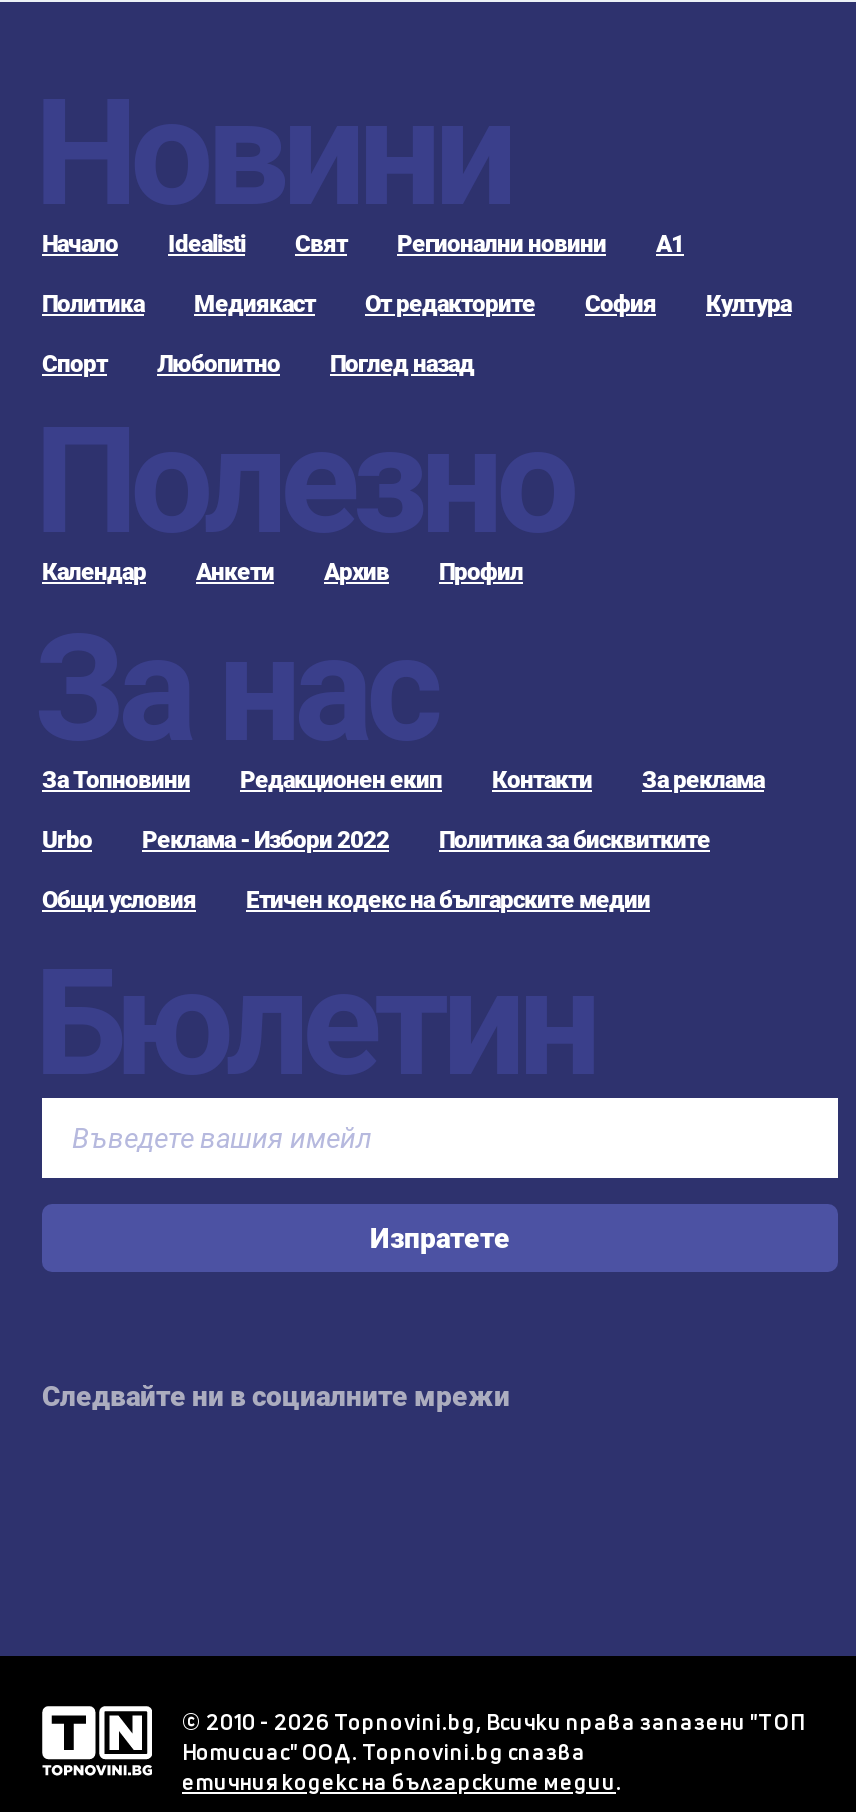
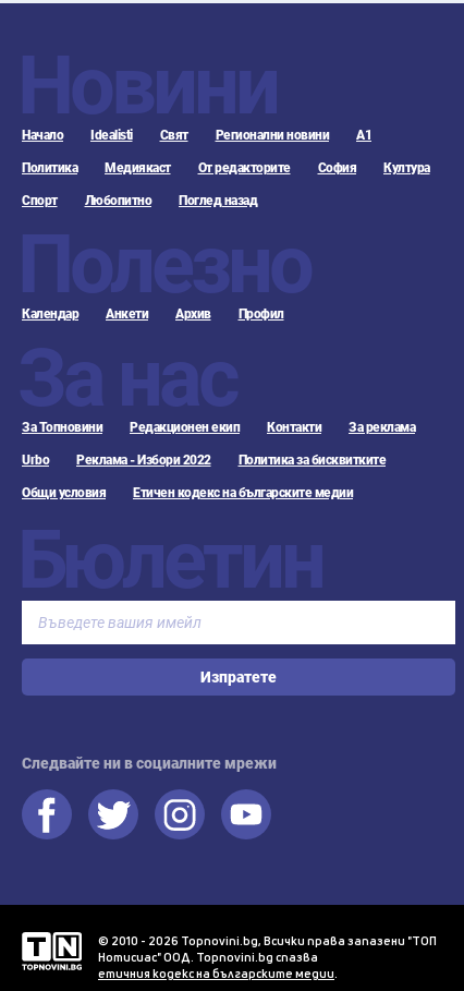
none -> [22,789,72,839] [image]
none -> [88,789,138,839] [image]
none -> [155,789,205,839] [image]
none -> [221,789,271,839] [image]

